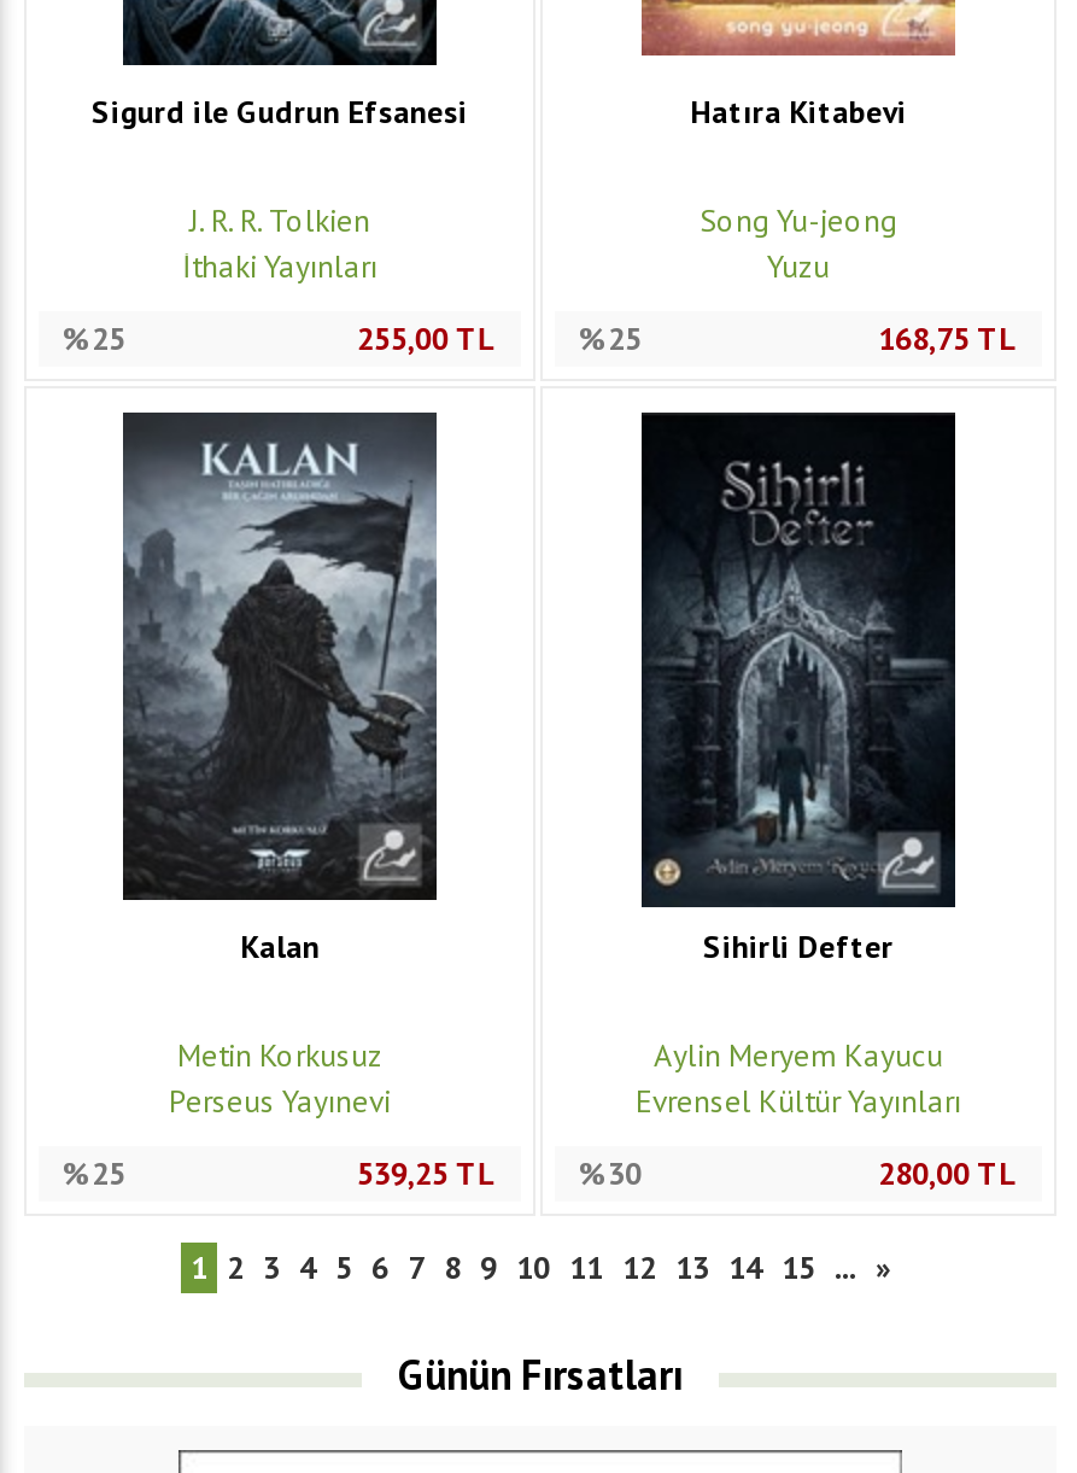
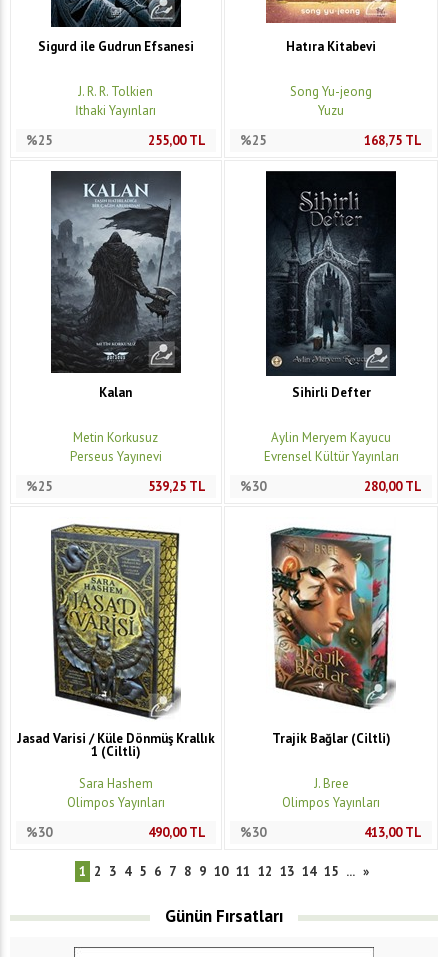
none -> [17,517,215,841] [image] | Jasad Varisi / Küle Dönmüş Krallık | 1 (Ciltli) | Sara Hashem | Olimpos Yayınları | %30 | 490,00 TL
none -> [240,526,422,841] [image] | Trajik Bağlar (Ciltli) | J. Bree | Olimpos Yayınları | %30 | 413,00 TL

